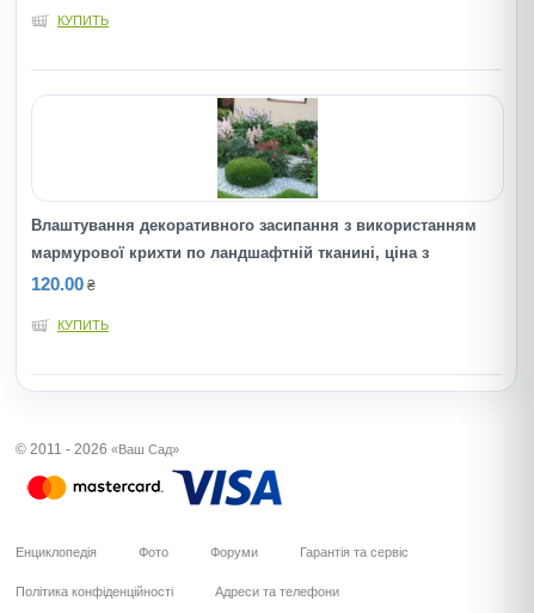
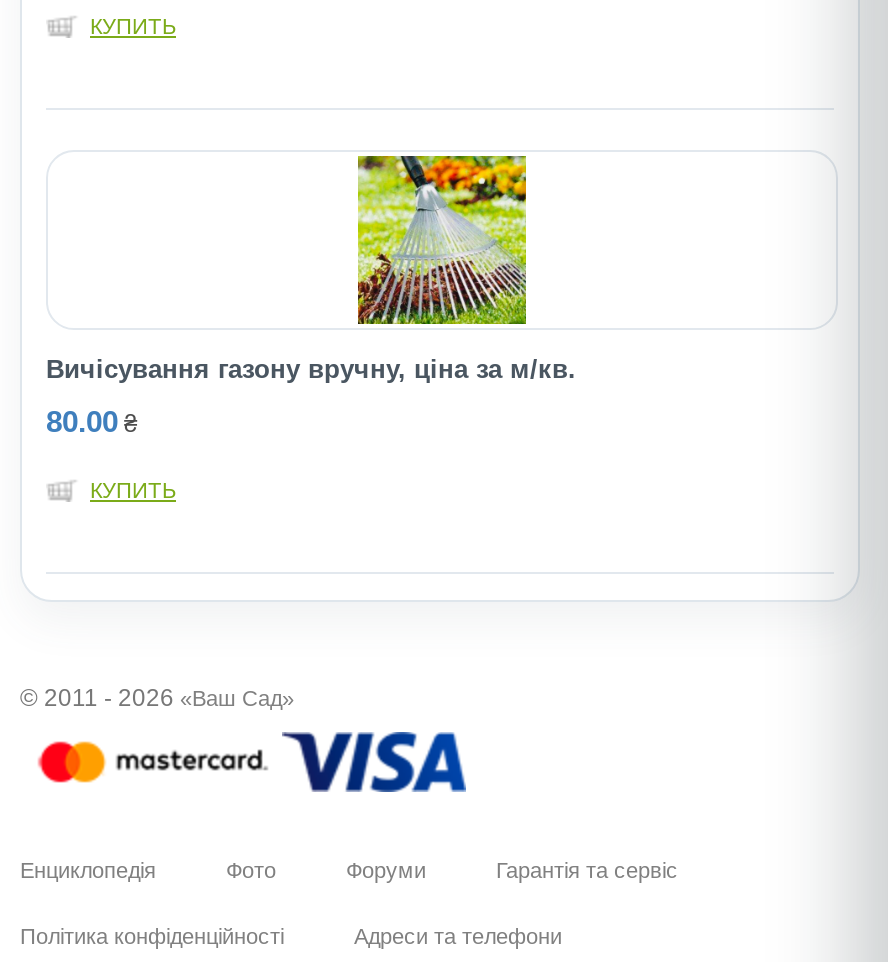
[31,97,477,294] [image] | Влаштування декоративного засипання з використанням | мармурової крихти по ландшафтній тканині, ціна з | 120.00 ₴ -> [46,154,576,438] [image] | Вичісування газону вручну, ціна за м/кв. | 80.00 ₴

